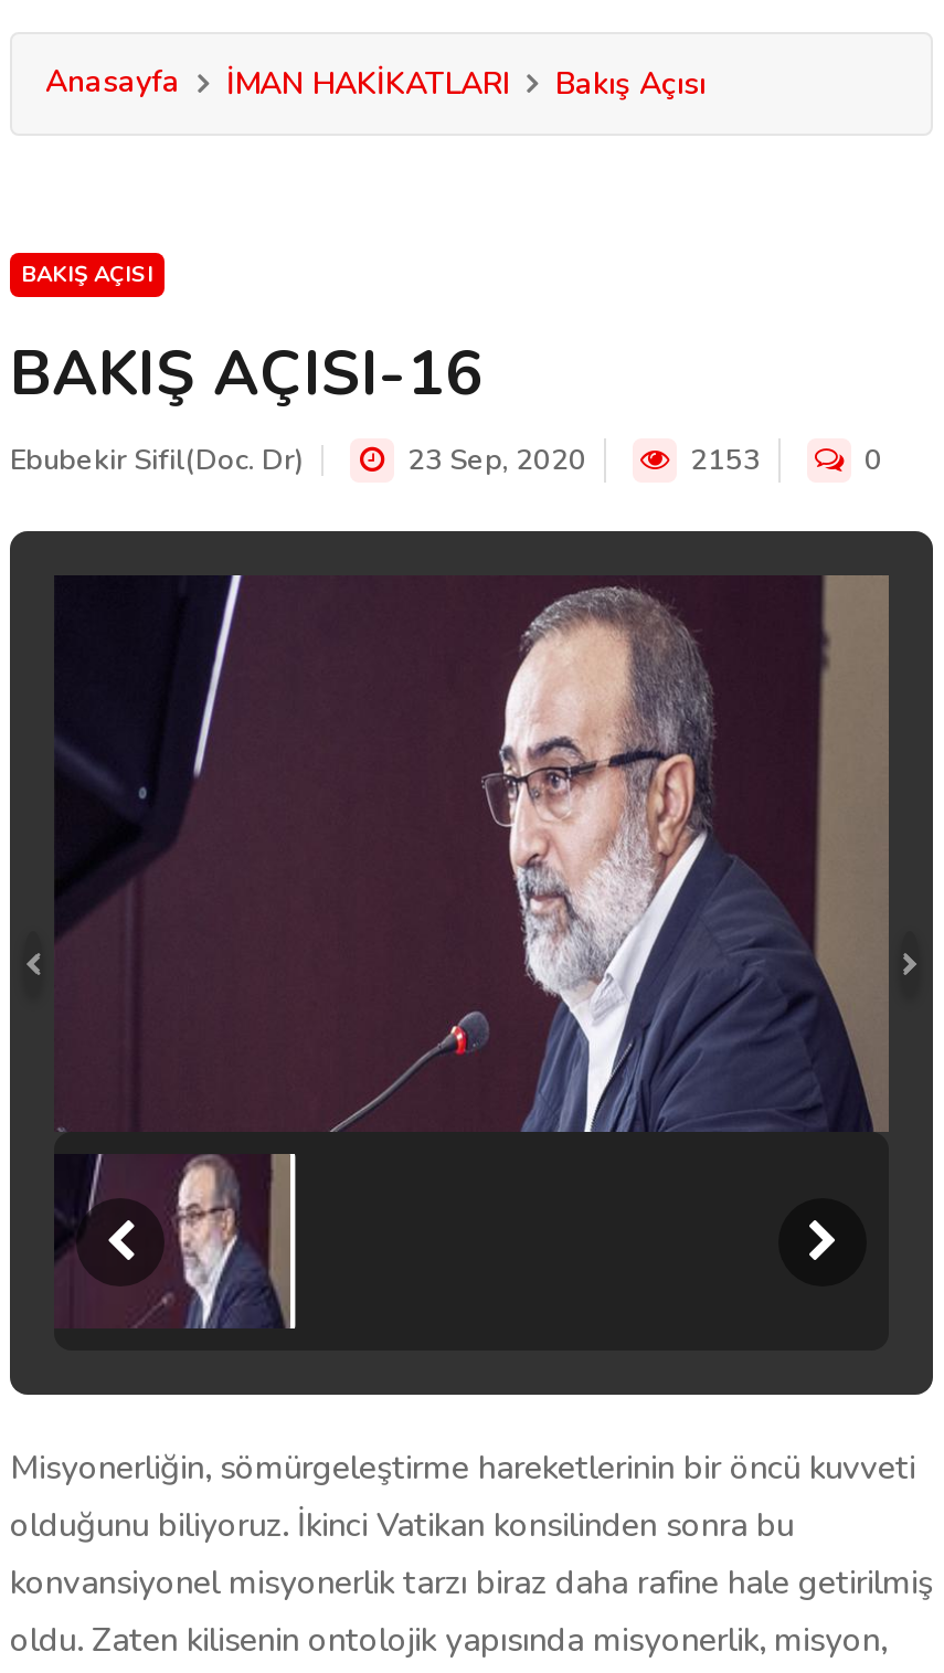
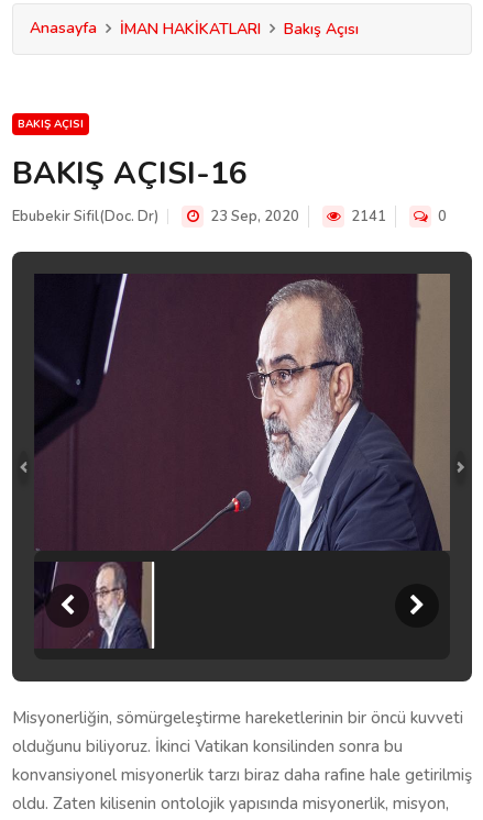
[683,441,761,480] 2153 -> [348,207,386,226] 2141

